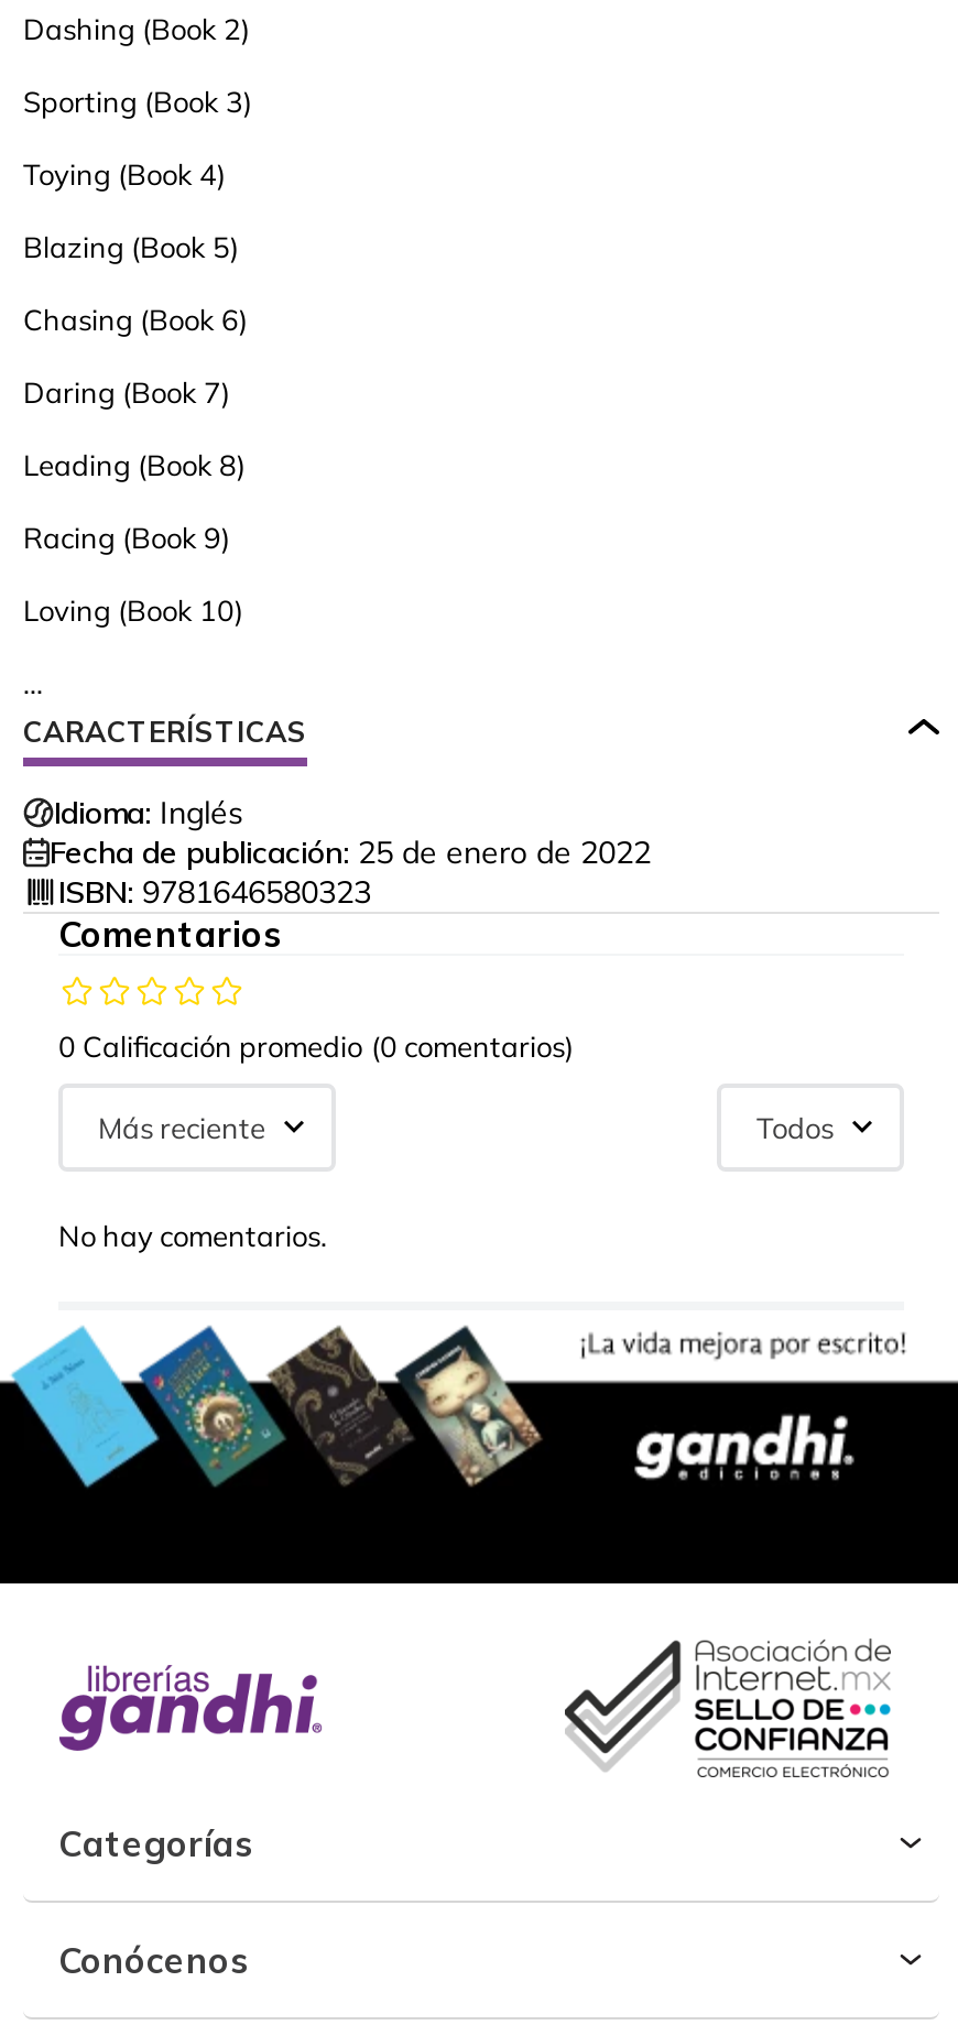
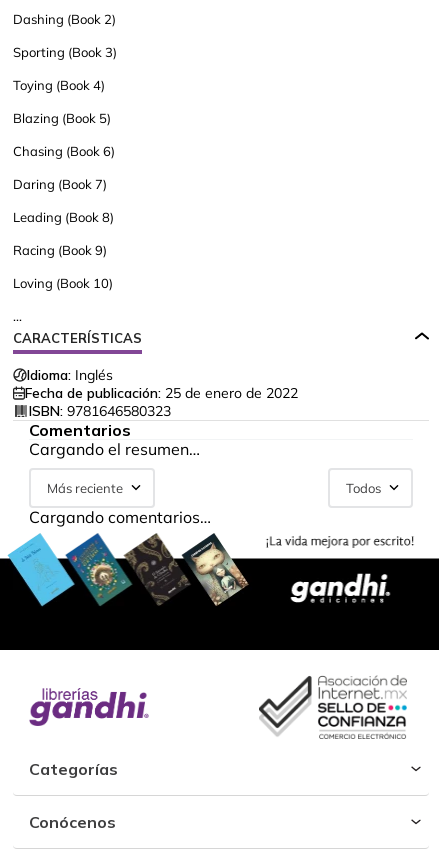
[58,1029,574,1064] 0 Calificación promedio (0 comentarios) -> [29,439,200,459] Cargando el resumen…
[58,1218,327,1254] No hay comentarios. -> [29,507,211,527] Cargando comentarios…

